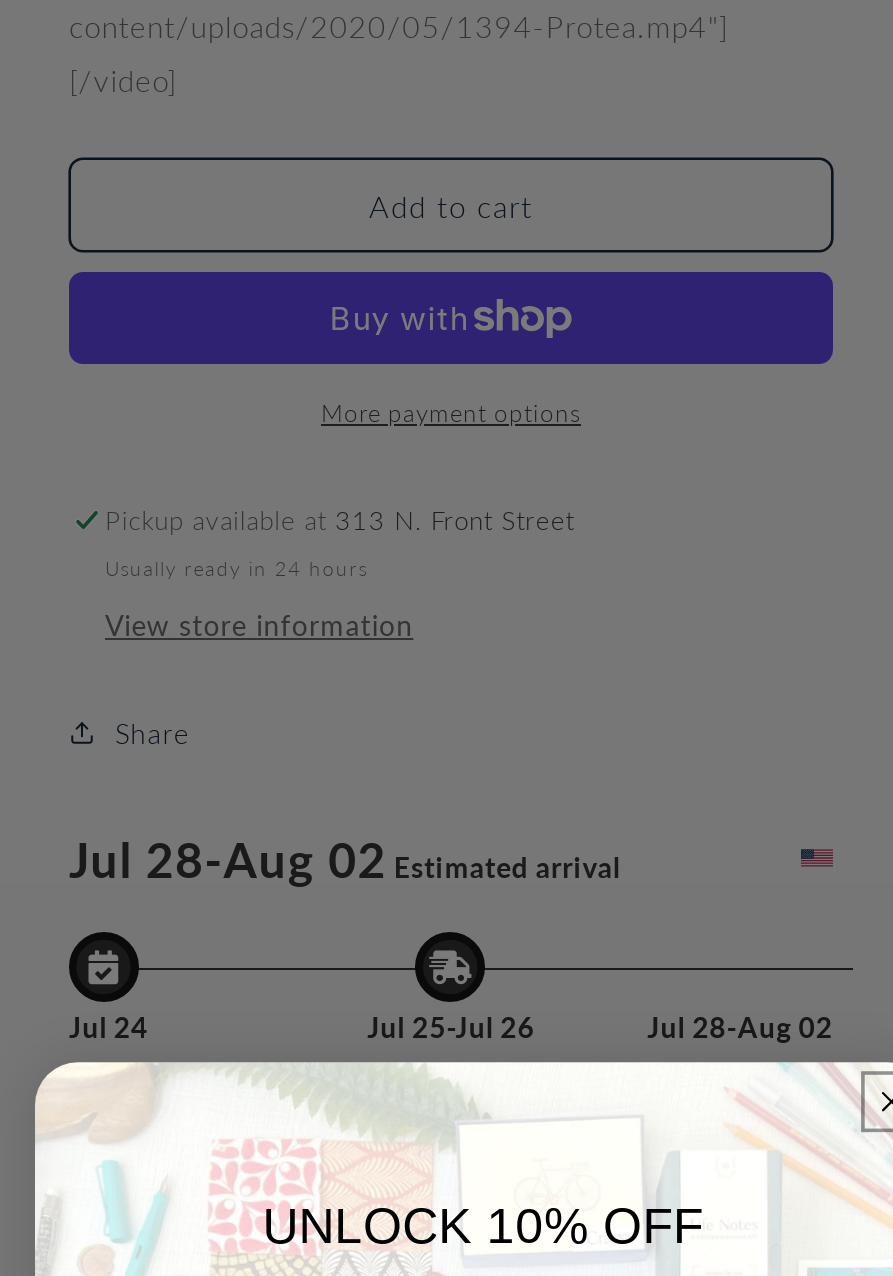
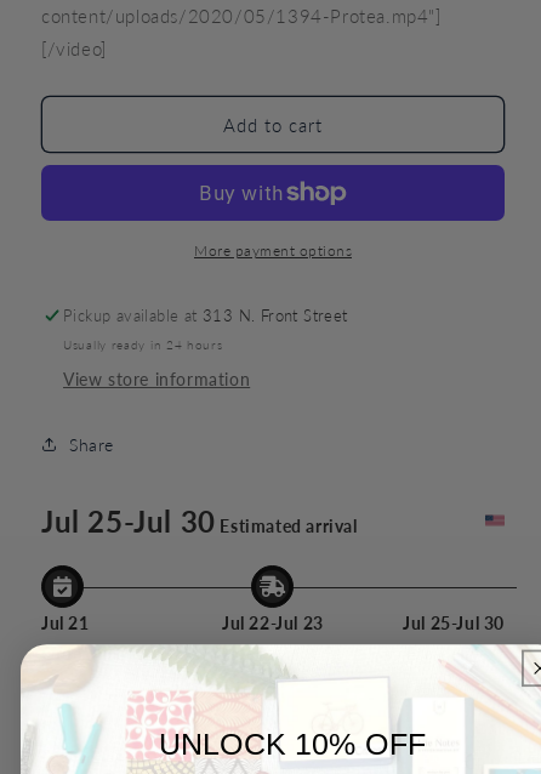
[69,831,620,889] Jul 28-Aug 02 Estimated arrival -> [41,504,357,539] Jul 25-Jul 30 Estimated arrival
[69,1011,148,1045] Jul 24 -> [41,613,89,634] Jul 21
[367,1011,535,1045] Jul 25-Jul 26 -> [222,613,324,634] Jul 22-Jul 23
[647,1011,833,1045] Jul 28-Aug 02 -> [403,613,505,634] Jul 25-Jul 30

